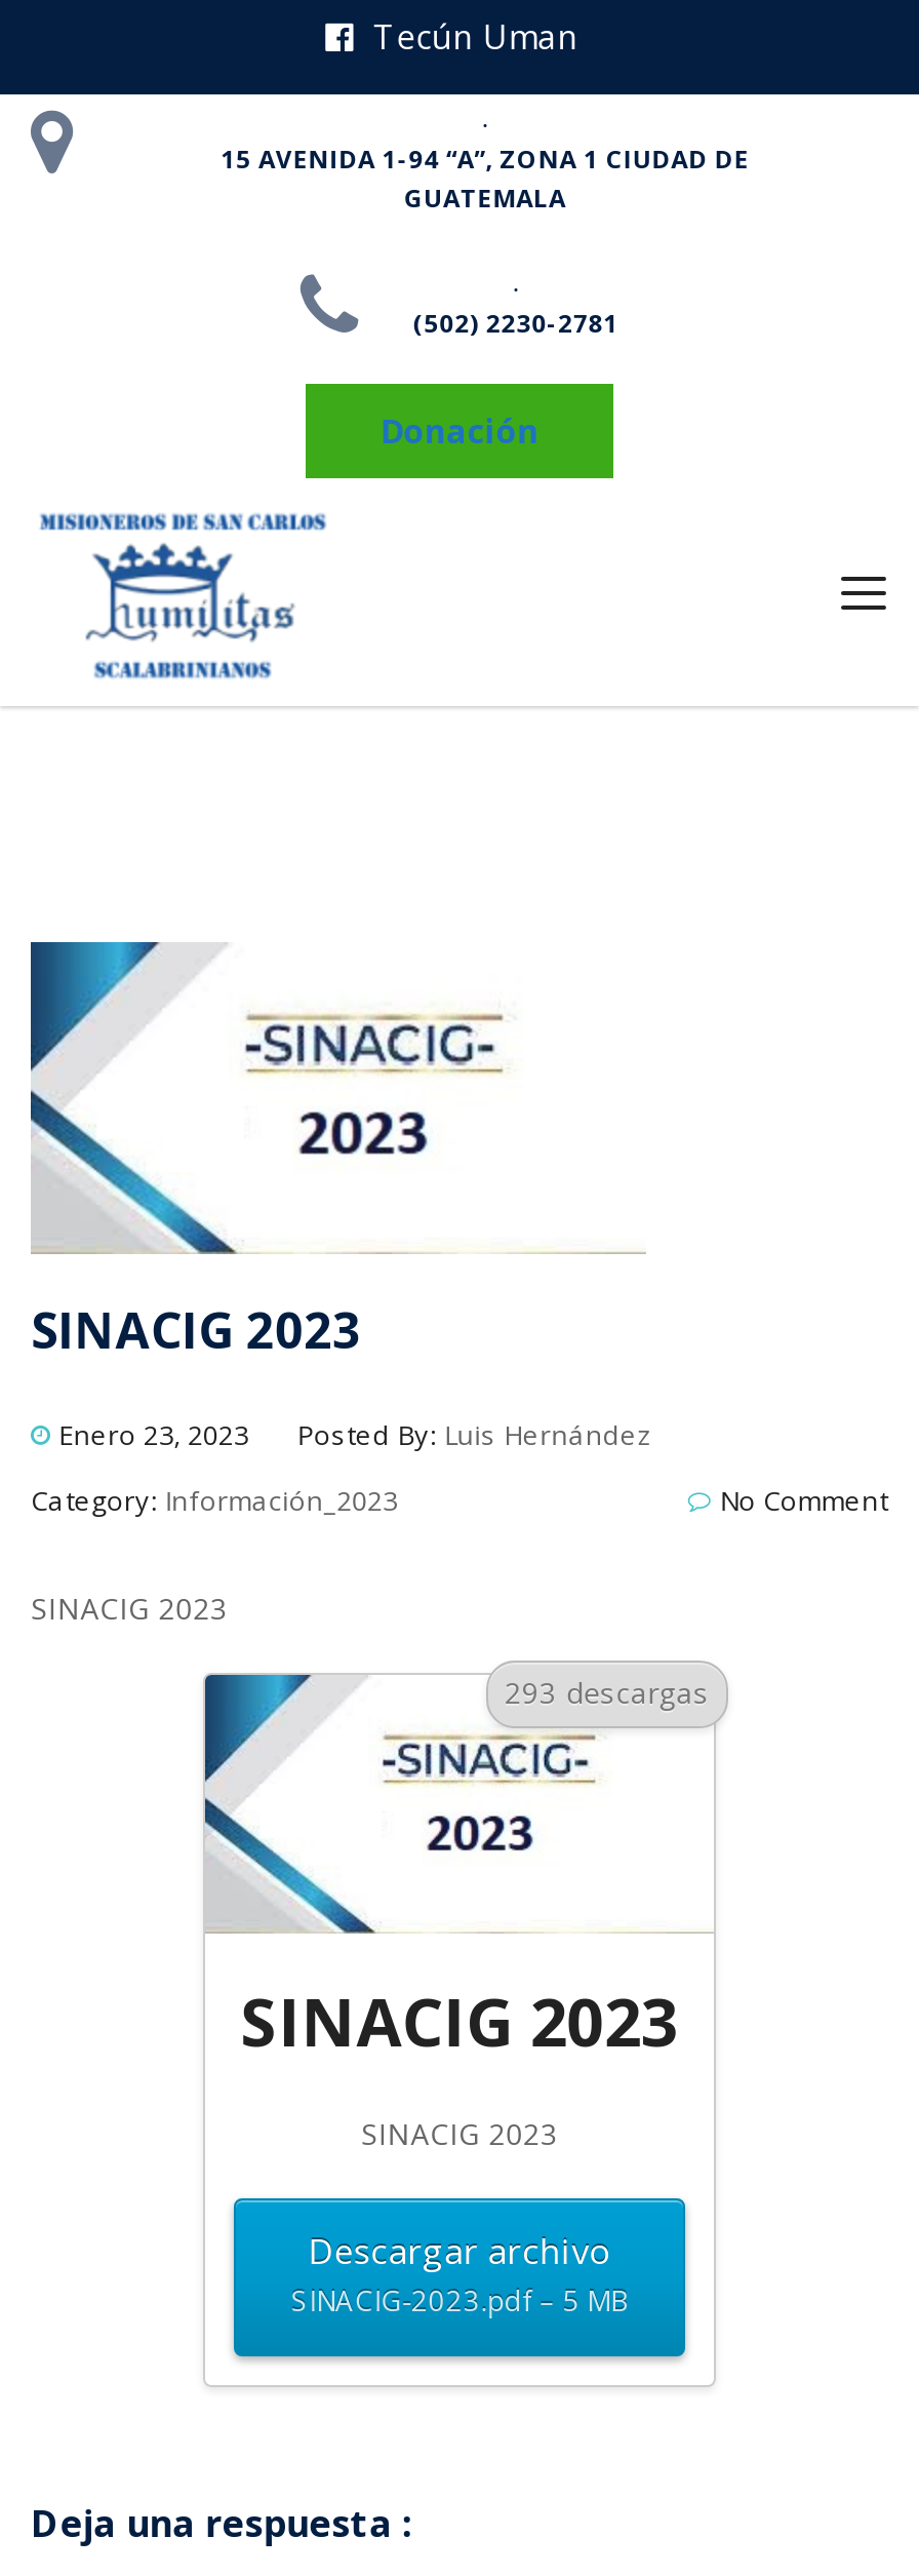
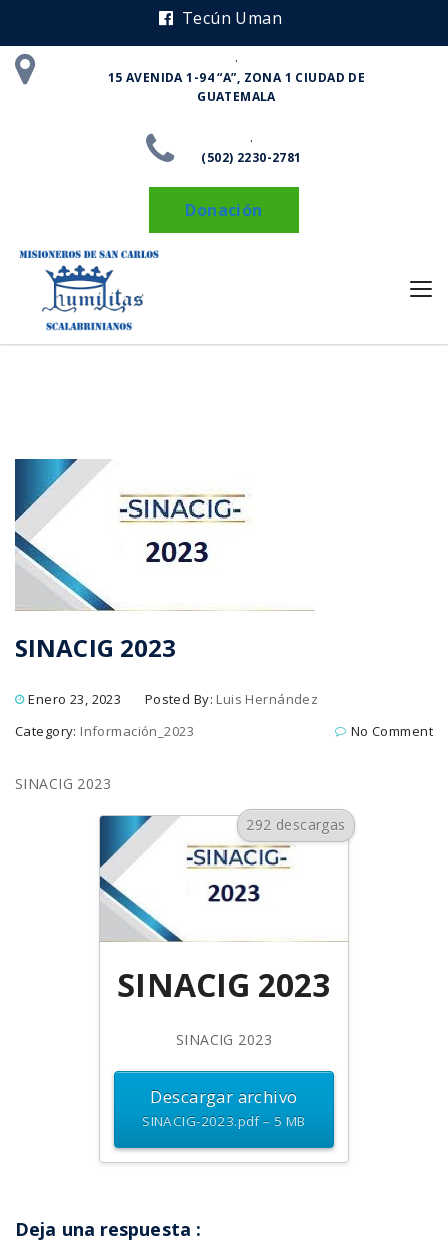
[505,1674,709,1713] 293 descargas -> [246,815,346,834] 292 descargas

